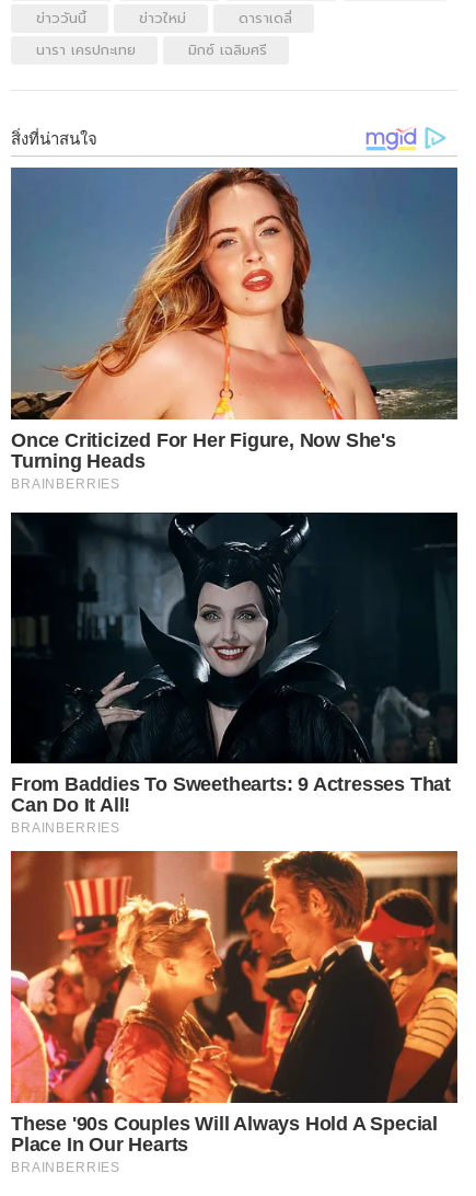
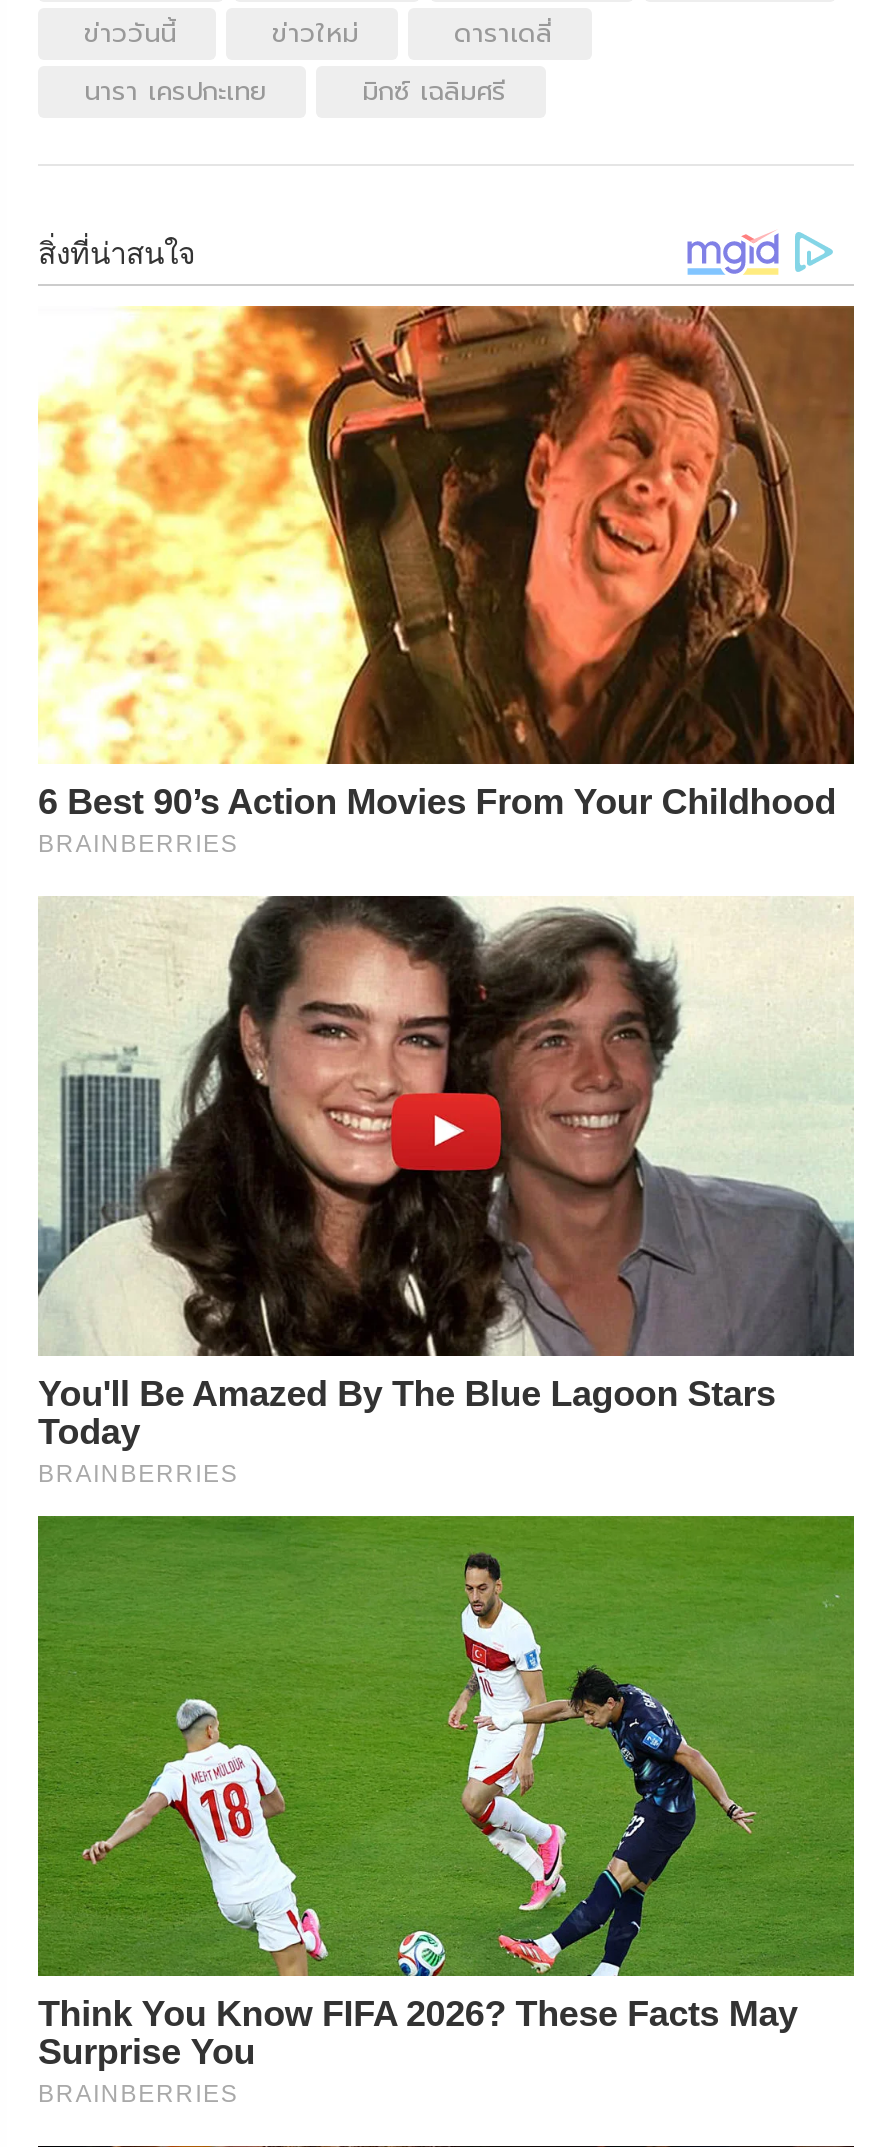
[10,166,457,472] [image] | Once Criticized For Her Figure, Now She's | Turning Heads -> [36,304,854,823] [image] | 6 Best 90’s Action Movies From Your Childhood
[10,511,458,816] [image] | From Baddies To Sweethearts: 9 Actresses That | Can Do It All! -> [36,896,854,1452] [image] | You'll Be Amazed By The Blue Lagoon Stars | Today
[10,850,458,1155] [image] | These '90s Couples Will Always Hold A Special | Place In Our Hearts -> [36,1514,856,2071] [image] | Think You Know FIFA 2026? These Facts May | Surprise You

